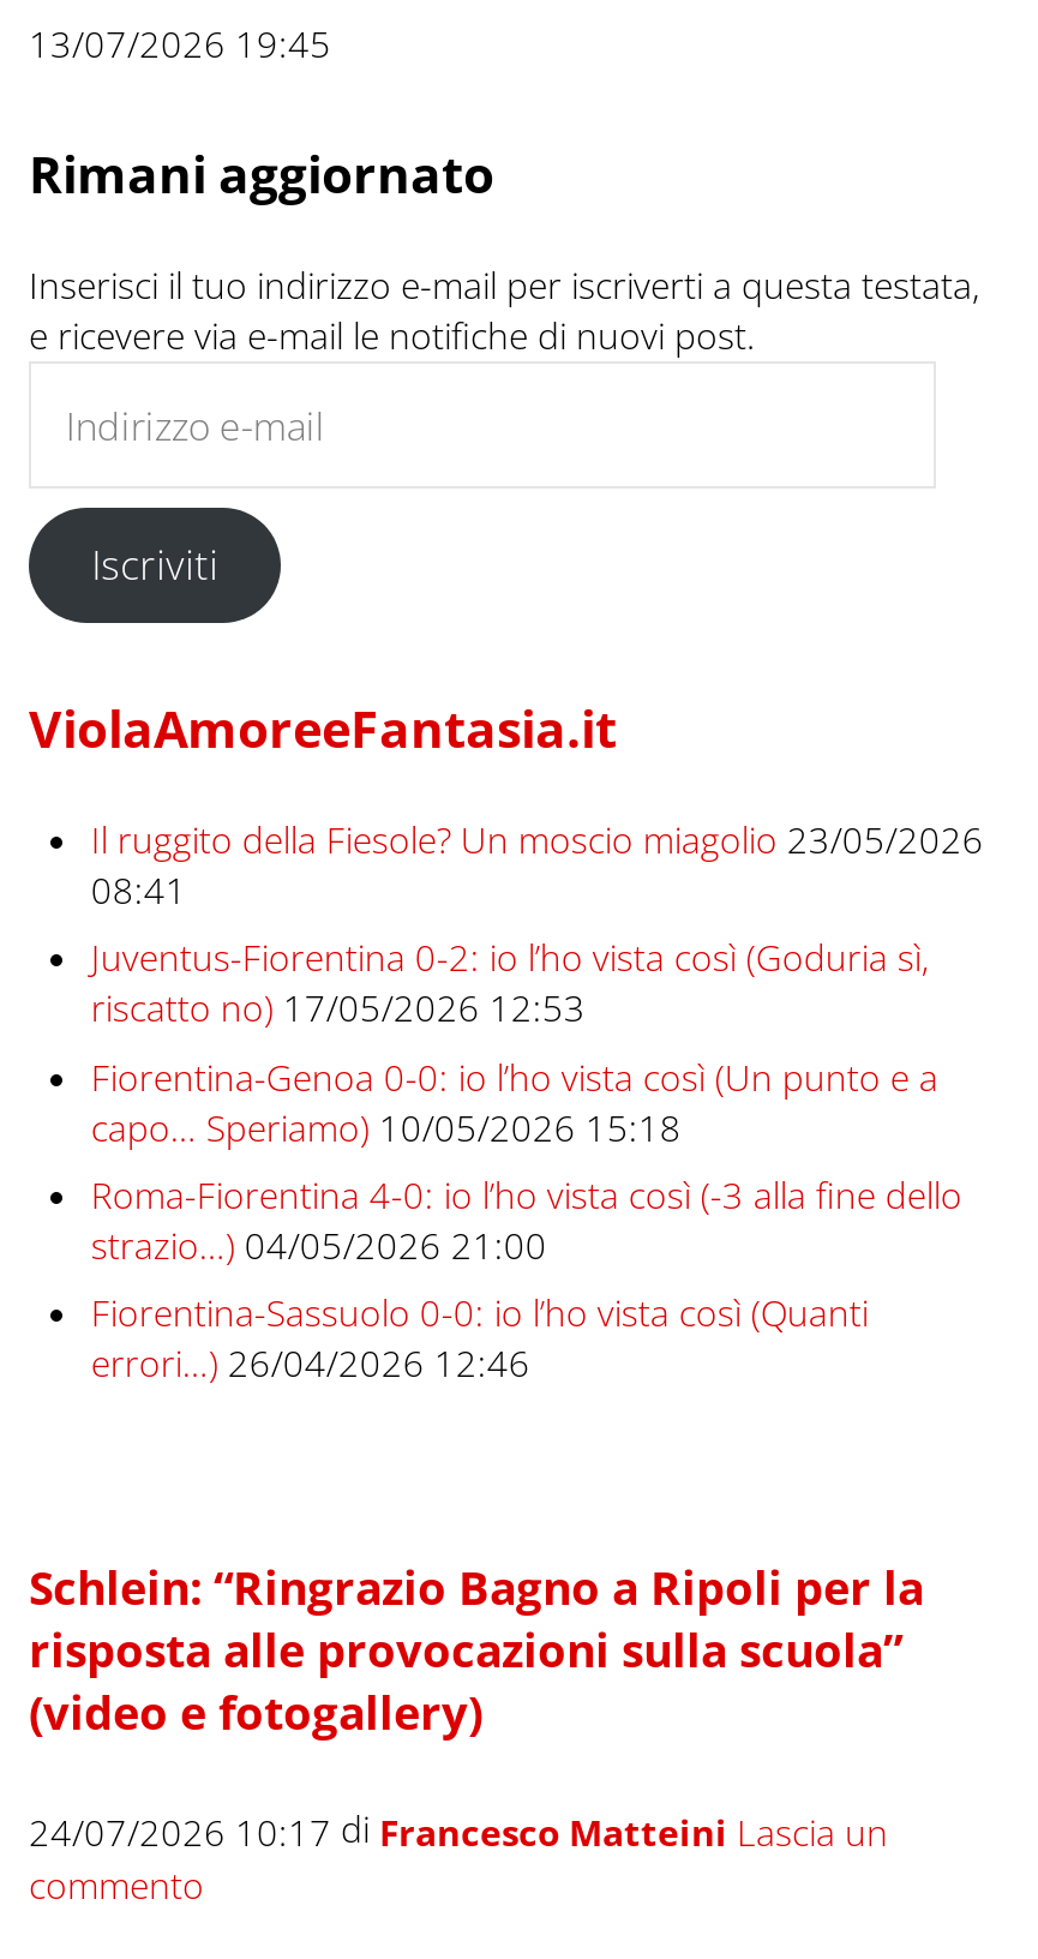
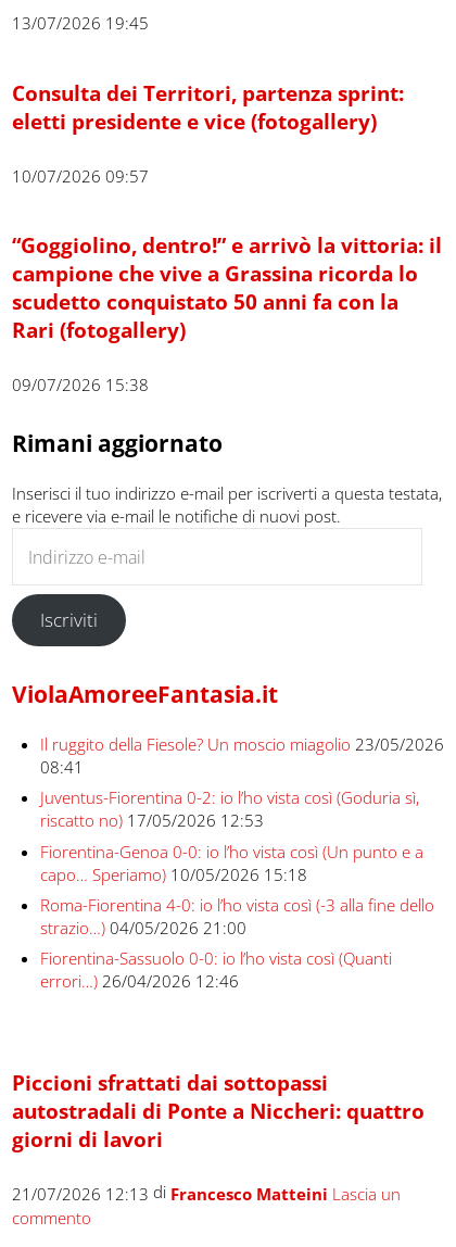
none -> [12,79,442,395] Consulta dei Territori, partenza sprint: | eletti presidente e vice (fotogallery) | 10/07/2026 09:57 | “Goggiolino, dentro!” e arrivò la vittoria: il | campione che vive a Grassina ricorda lo | scudetto conquistato 50 anni fa con la | Rari (fotogallery) | 09/07/2026 15:38
[29,1557,924,1742] Schlein: “Ringrazio Bagno a Ripoli per la | risposta alle provocazioni sulla scuola” | (video e fotogallery) -> [12,1069,425,1152] Piccioni sfrattati dai sottopassi | autostradali di Ponte a Niccheri: quattro | giorni di lavori
[29,1804,888,1856] 24/07/2026 10:17 di Francesco Matteini Lascia un -> [12,1181,401,1204] 21/07/2026 12:13 di Francesco Matteini Lascia un

